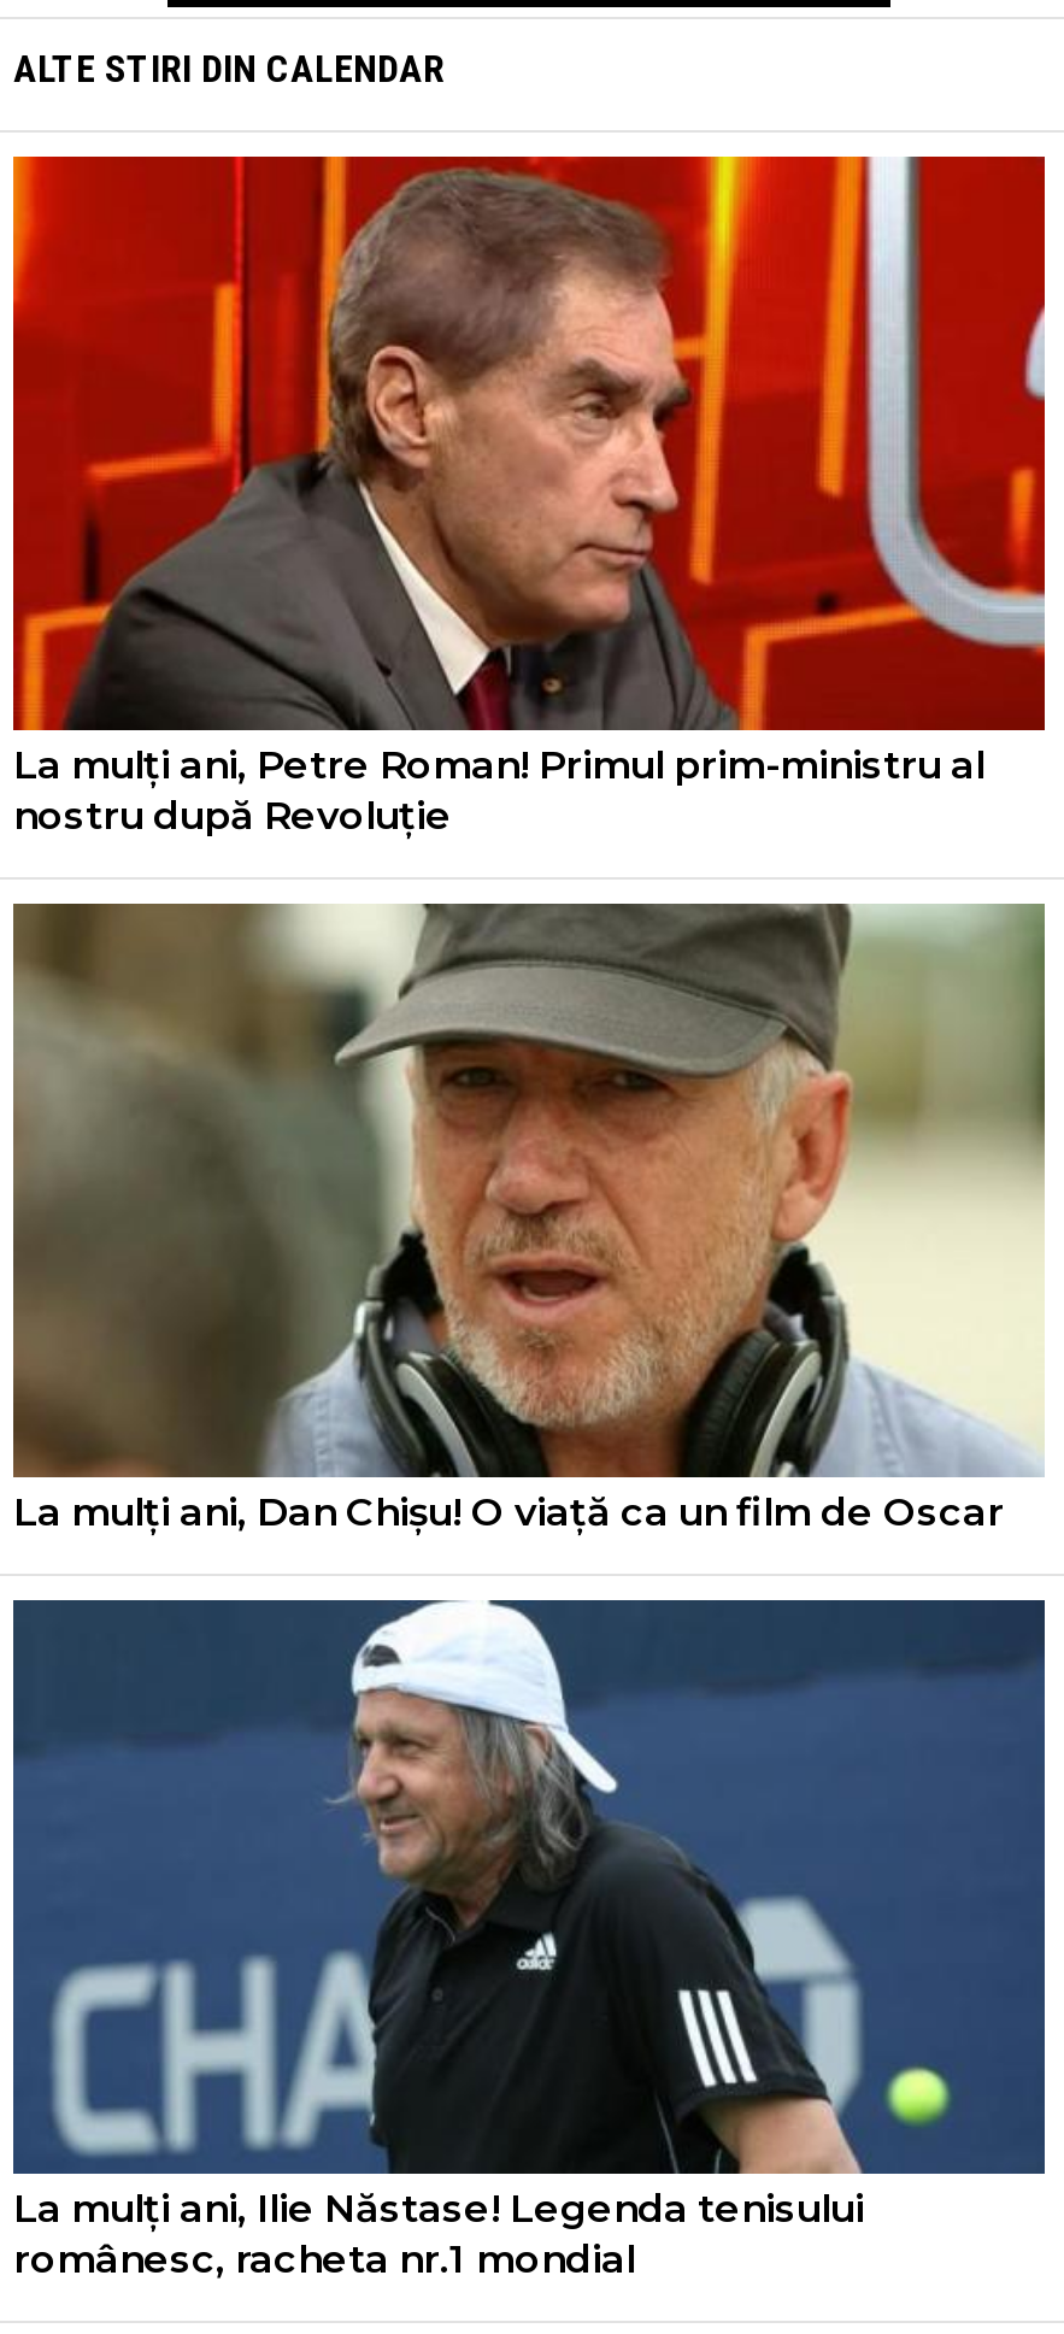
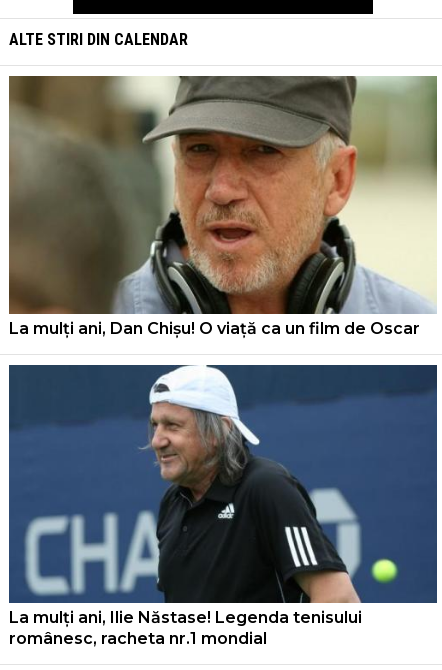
[11,154,1047,838] [image] | La mulți ani, Petre Roman! Primul prim-ministru al | nostru după Revoluție -> none

